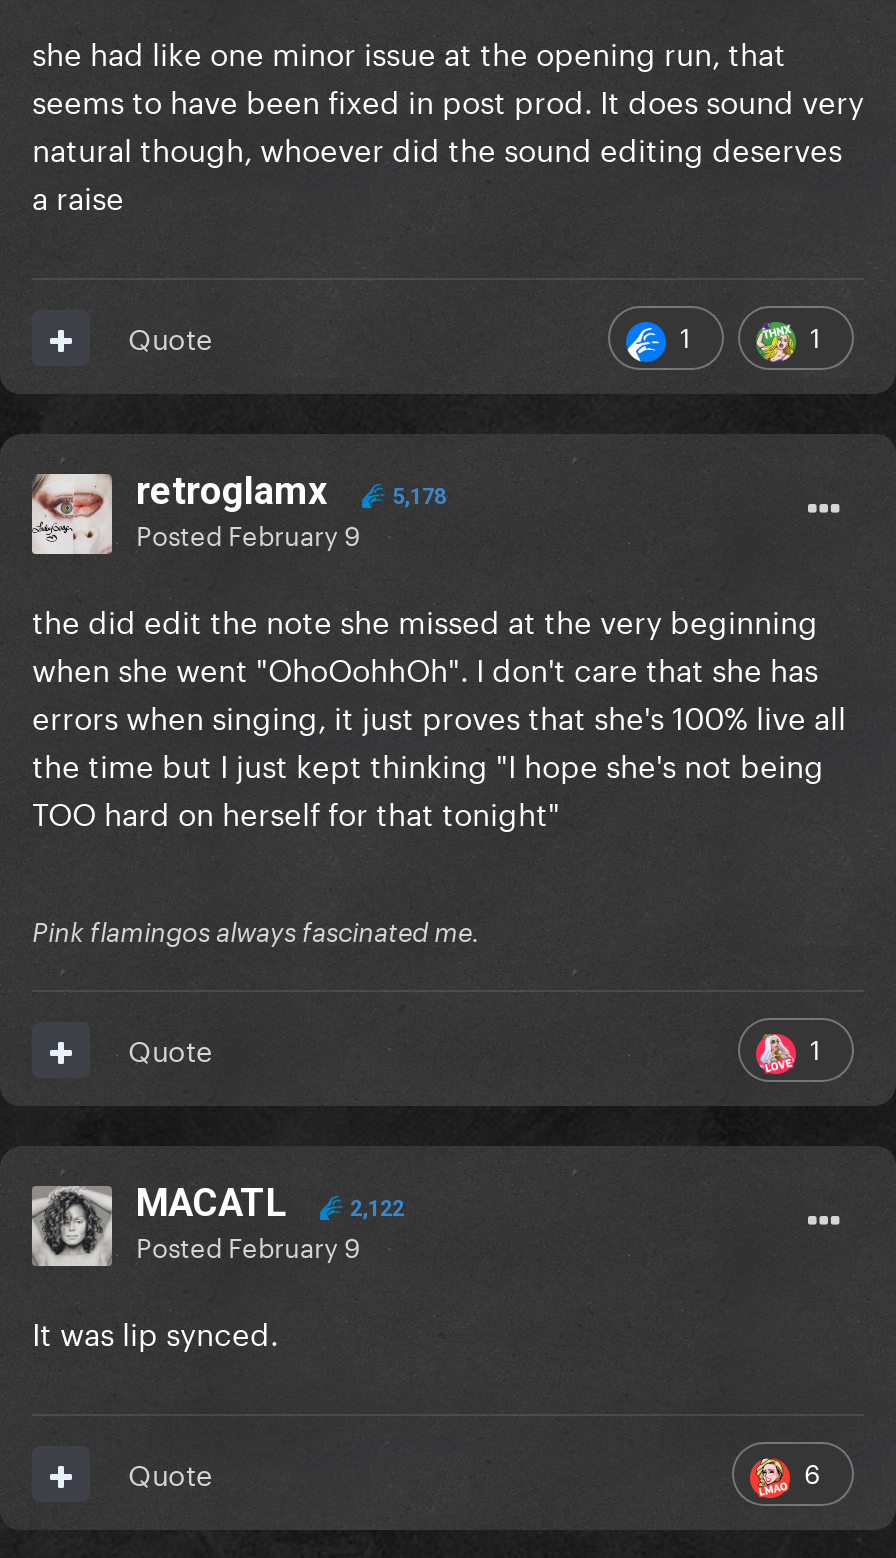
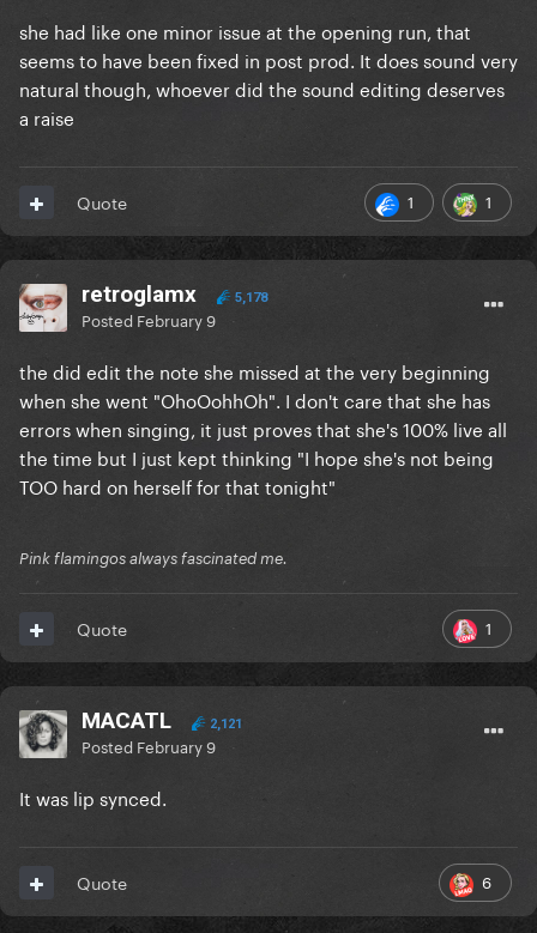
[344,1197,404,1223] 2,122 -> [206,717,242,732] 2,121

